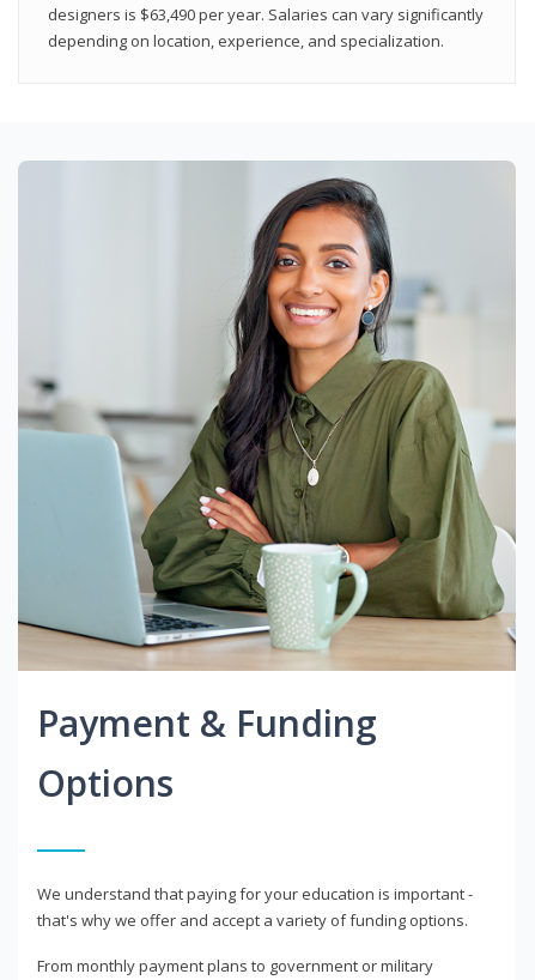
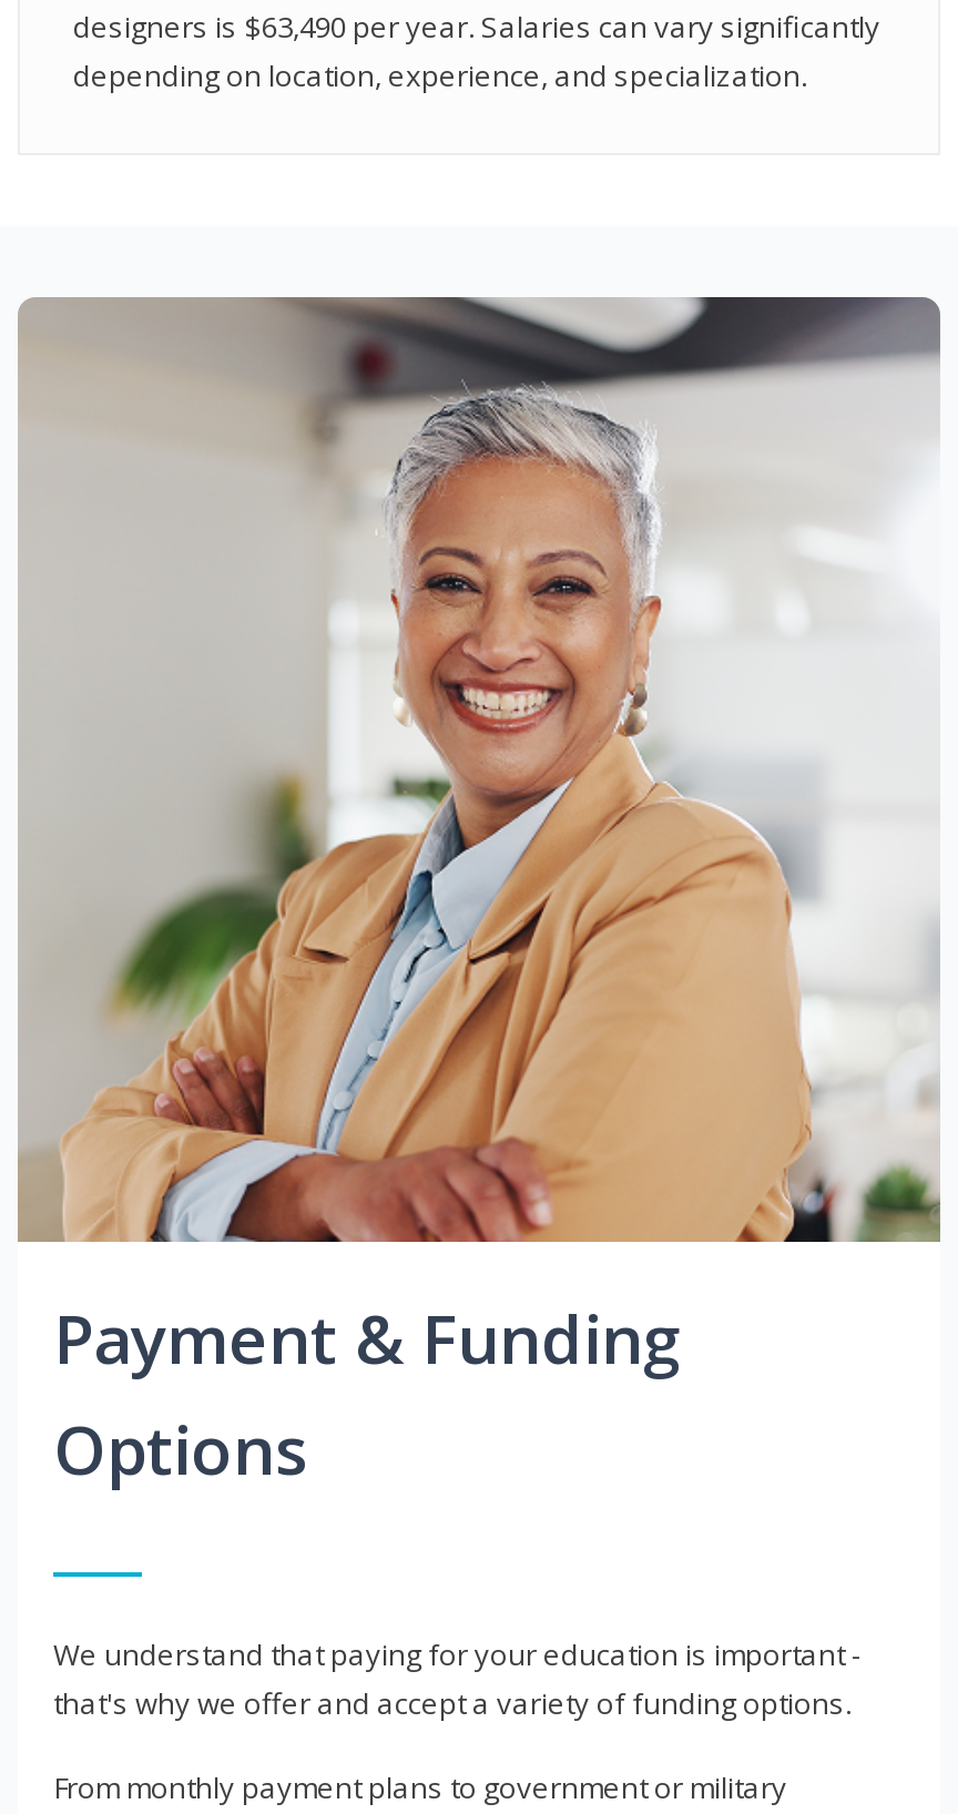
[18,161,516,671] [image] -> [18,295,940,1244] [image]

